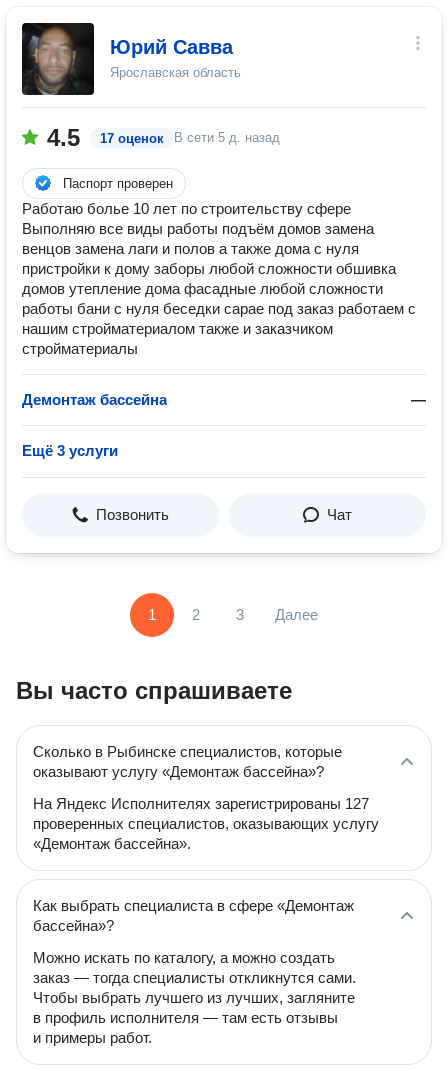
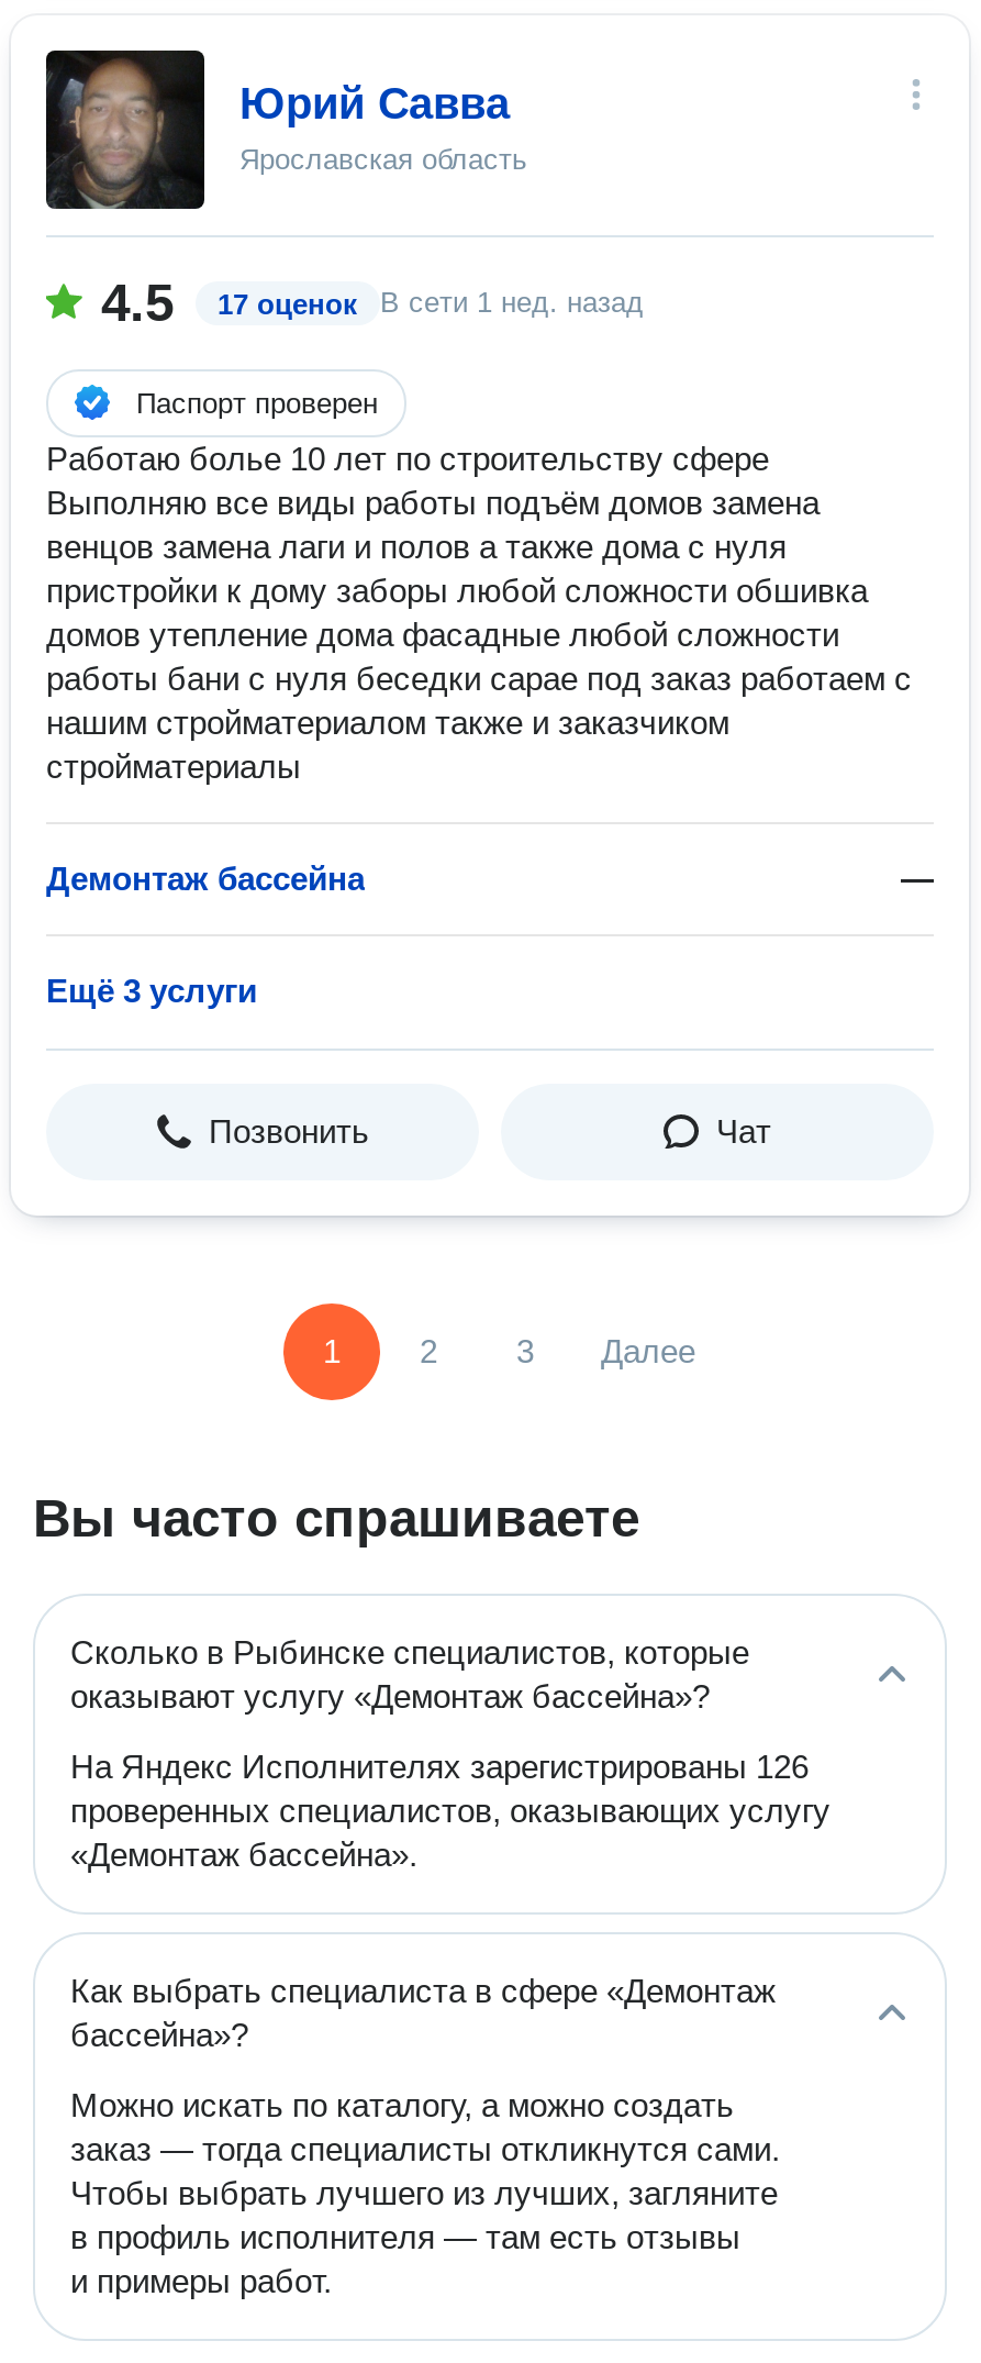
[174,130,280,145] В сети 5 д. назад -> [380,286,644,319] В сети 1 нед. назад
[33,795,369,812] На Яндекс Исполнителях зарегистрированы 127 -> [70,1748,809,1785] На Яндекс Исполнителях зарегистрированы 126

